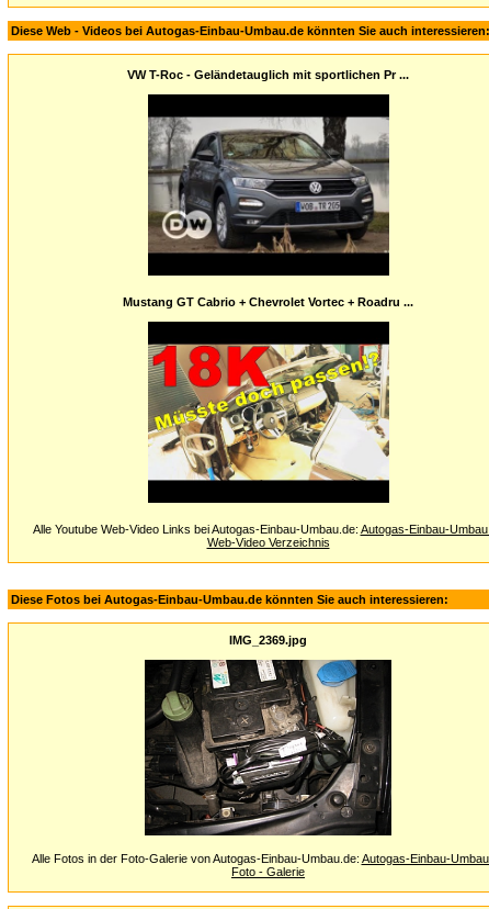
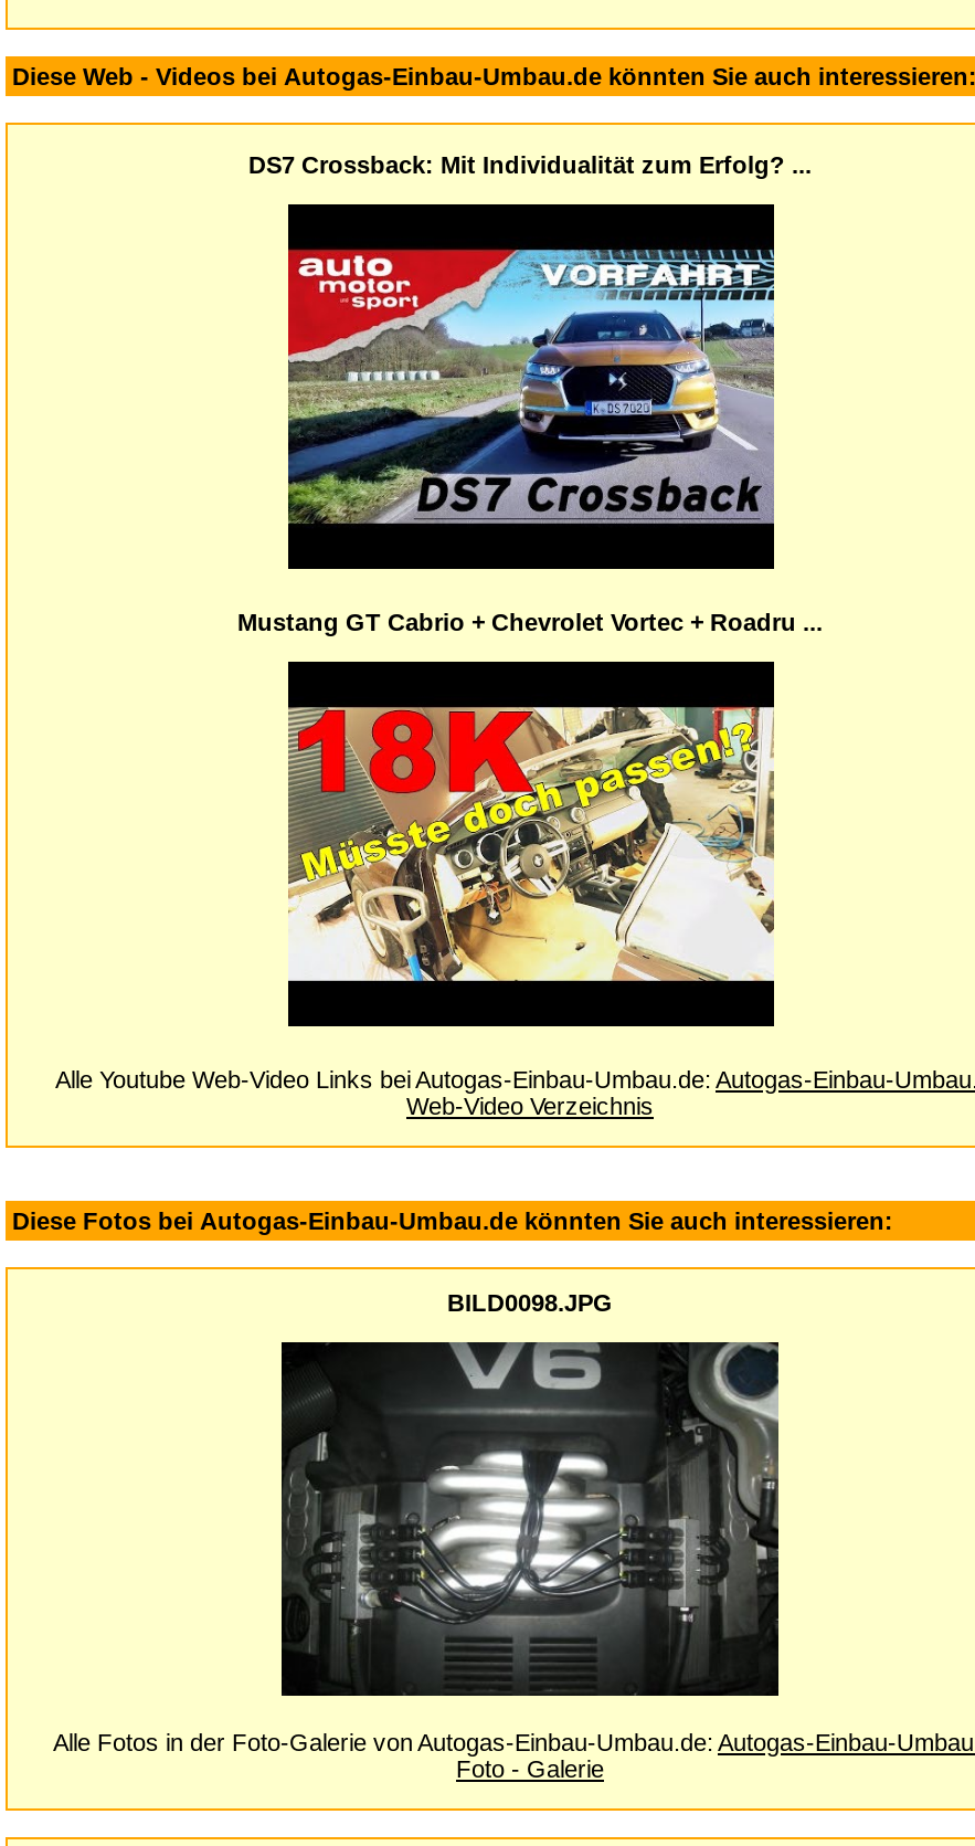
[127,68,409,81] VW T-Roc - Geländetauglich mit sportlichen Pr ... -> [248,151,812,178] DS7 Crossback: Mit Individualität zum Erfolg? ...
[147,116,390,254] [image] -> [286,249,776,525] [image]
[229,633,307,647] IMG_2369.jpg -> [447,1289,613,1316] BILD0098.JPG
[146,659,393,835] [image] -> [284,1340,778,1696] [image]

